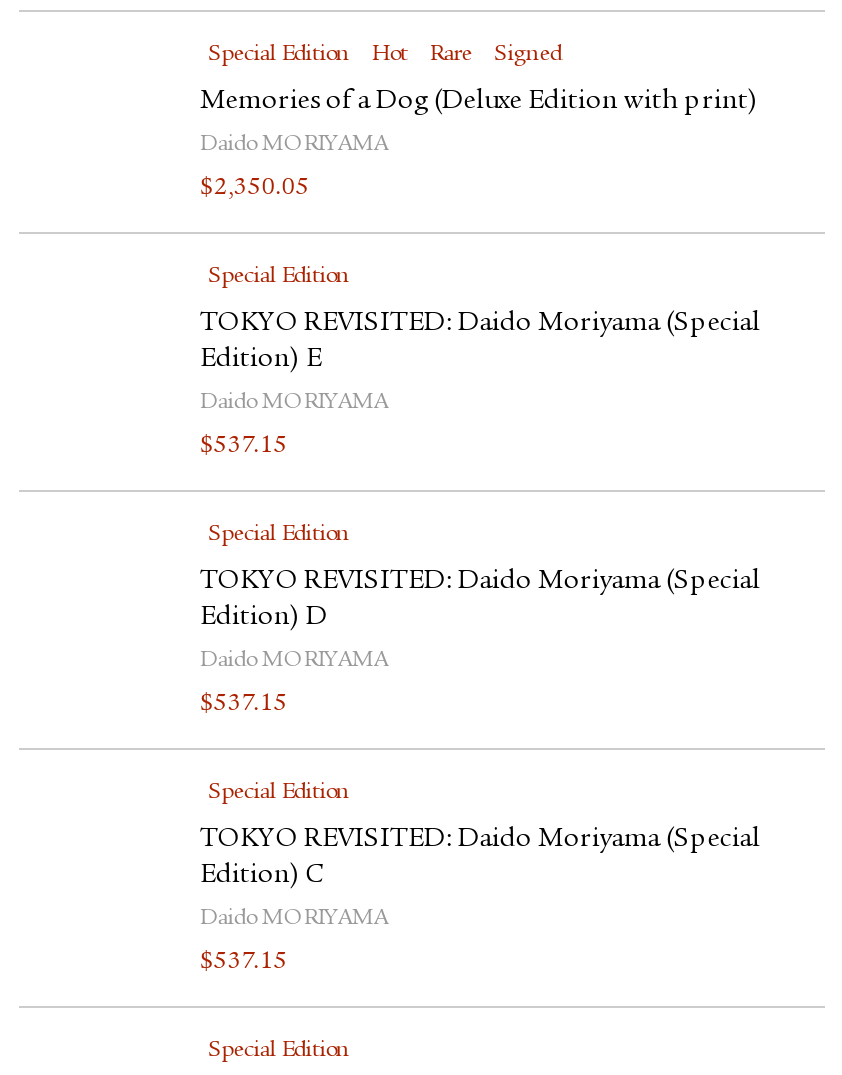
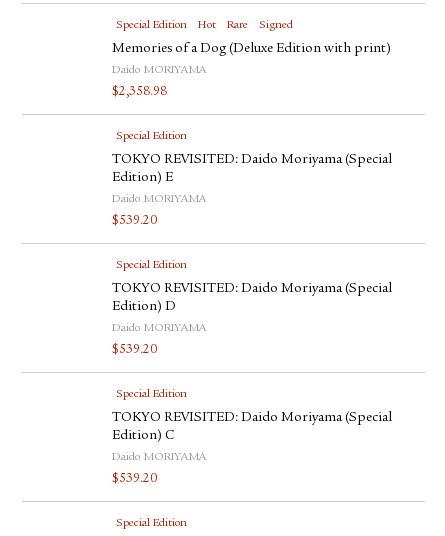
[200,177,310,203] $2,350.05 -> [112,86,167,99] $2,358.98
[200,435,288,461] $537.15 -> [112,215,157,228] $539.20
[200,693,288,719] $537.15 -> [112,344,157,357] $539.20
[200,951,288,977] $537.15 -> [112,473,157,486] $539.20

